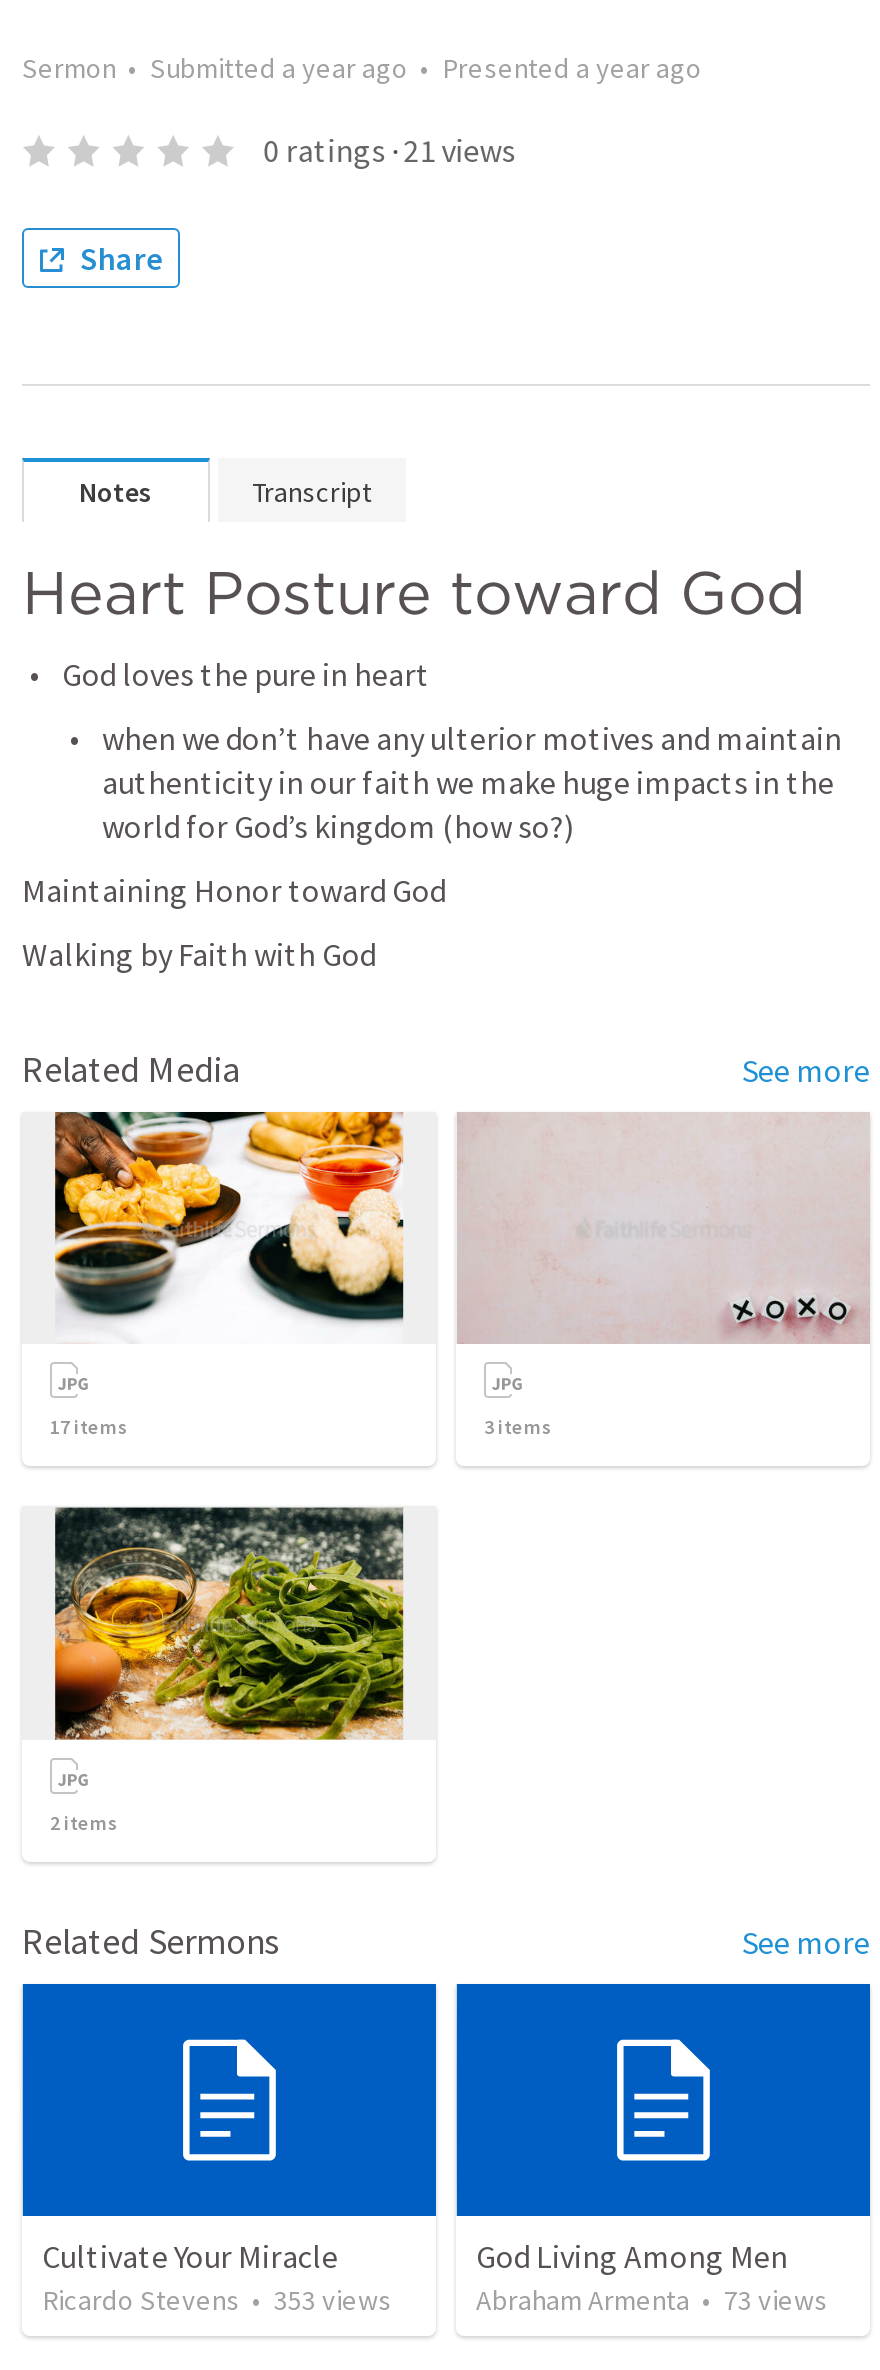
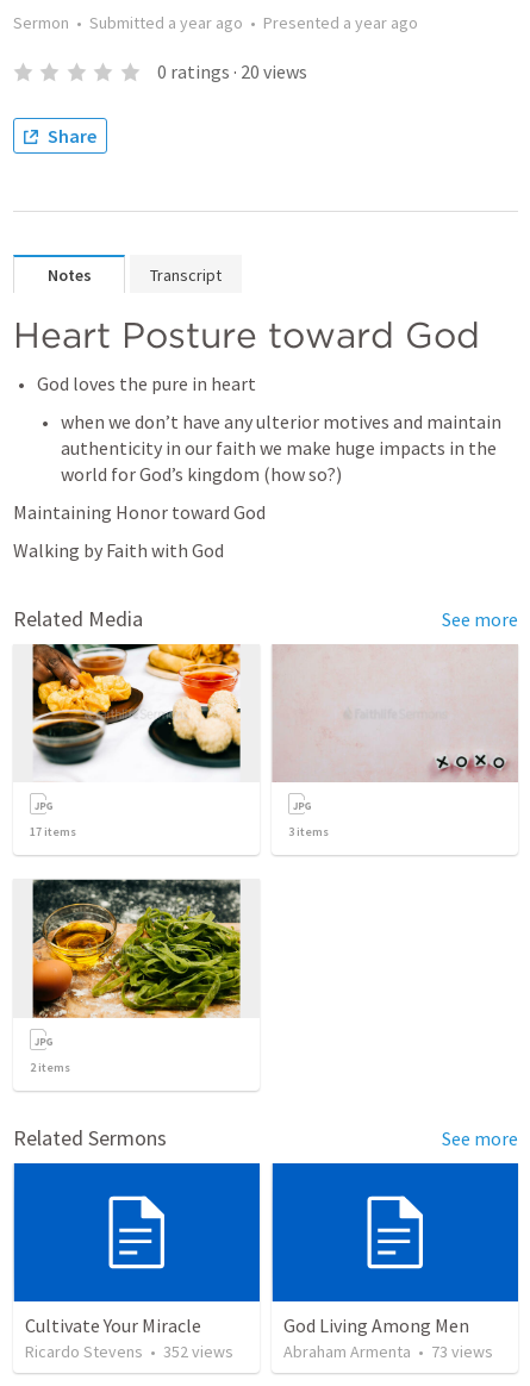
[263,130,515,170] 0 ratings · 21 views -> [157,60,307,83] 0 ratings · 20 views
[42,2283,392,2319] Ricardo Stevens • 353 views -> [25,1341,233,1363] Ricardo Stevens • 352 views

